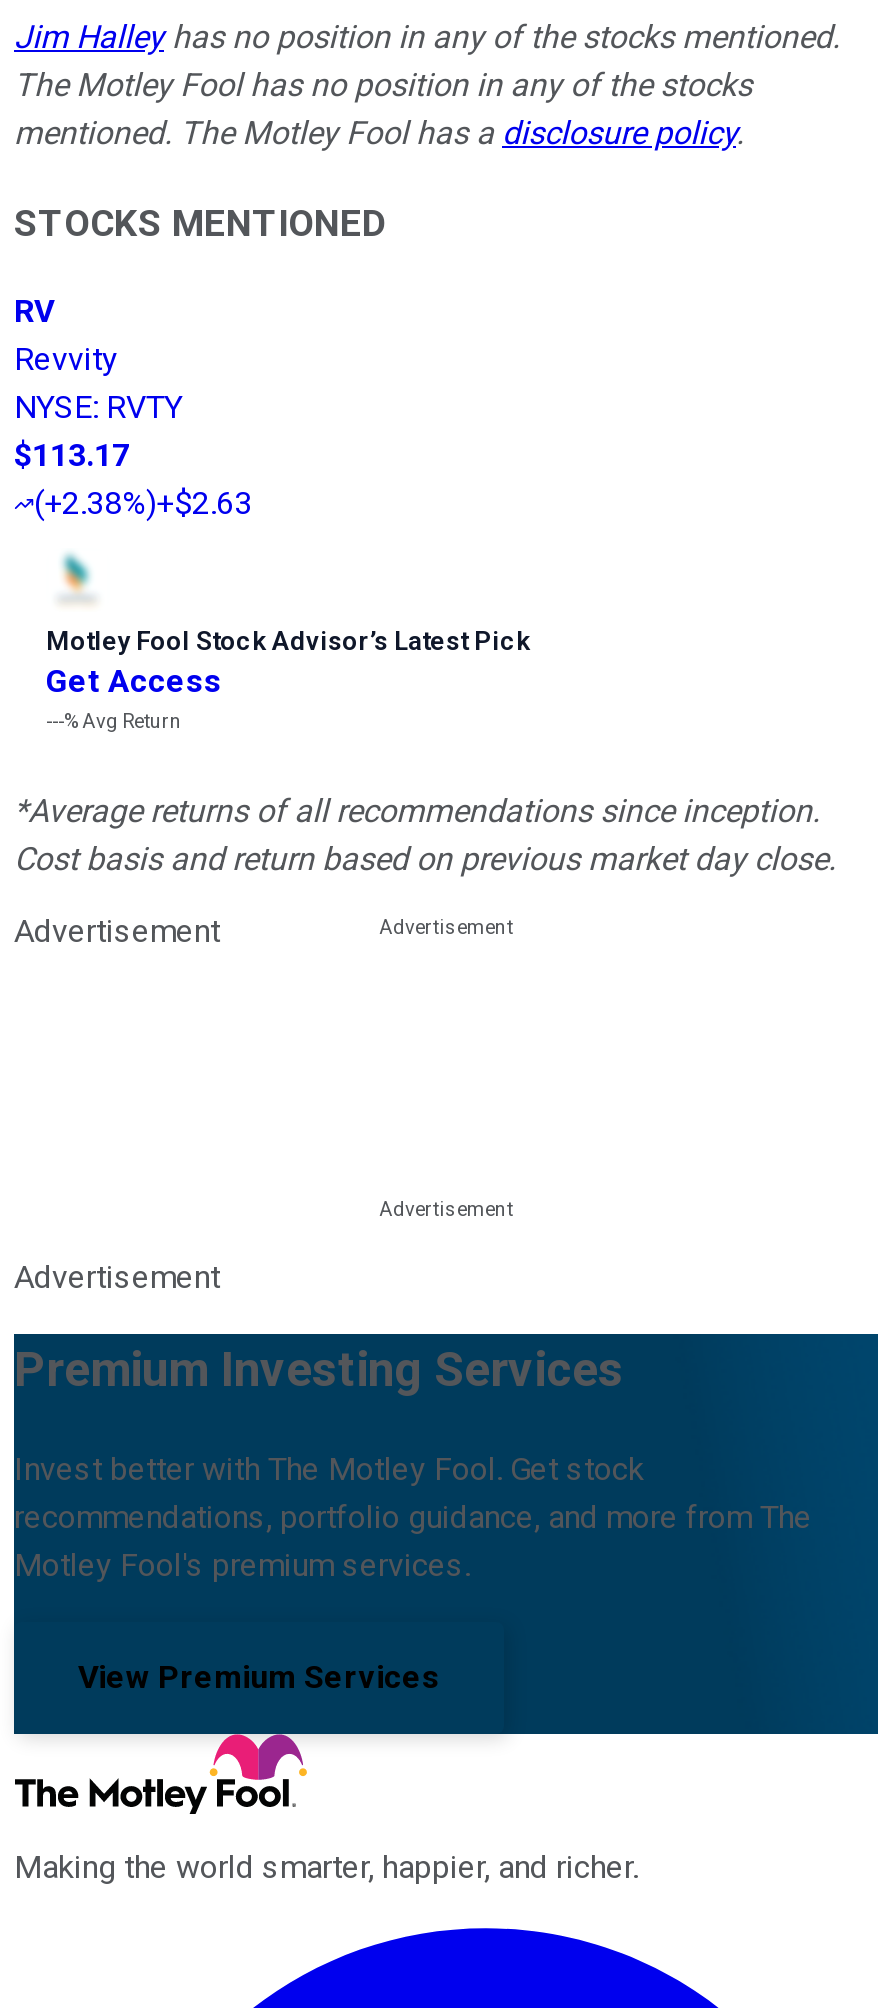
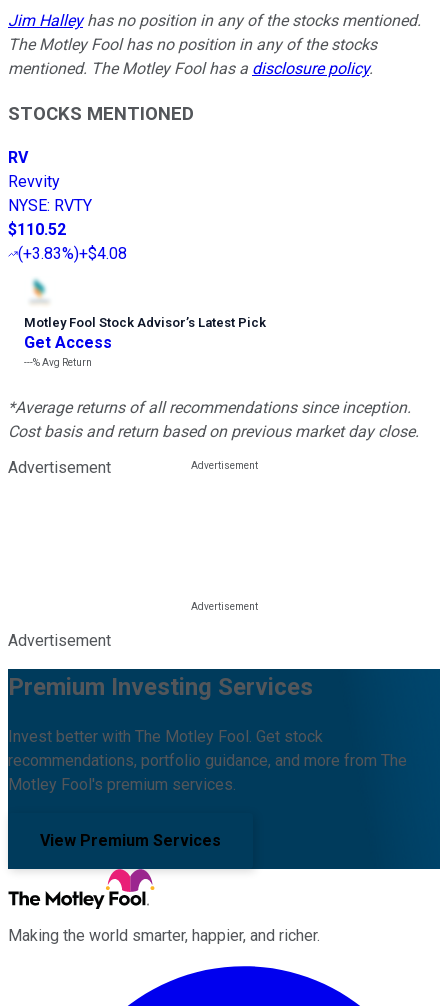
[14,437,130,475] $113.17 -> [8,220,66,239] $110.52
[34,485,252,523] (+2.38%)+$2.63 -> [18,244,127,263] (+3.83%)+$4.08

